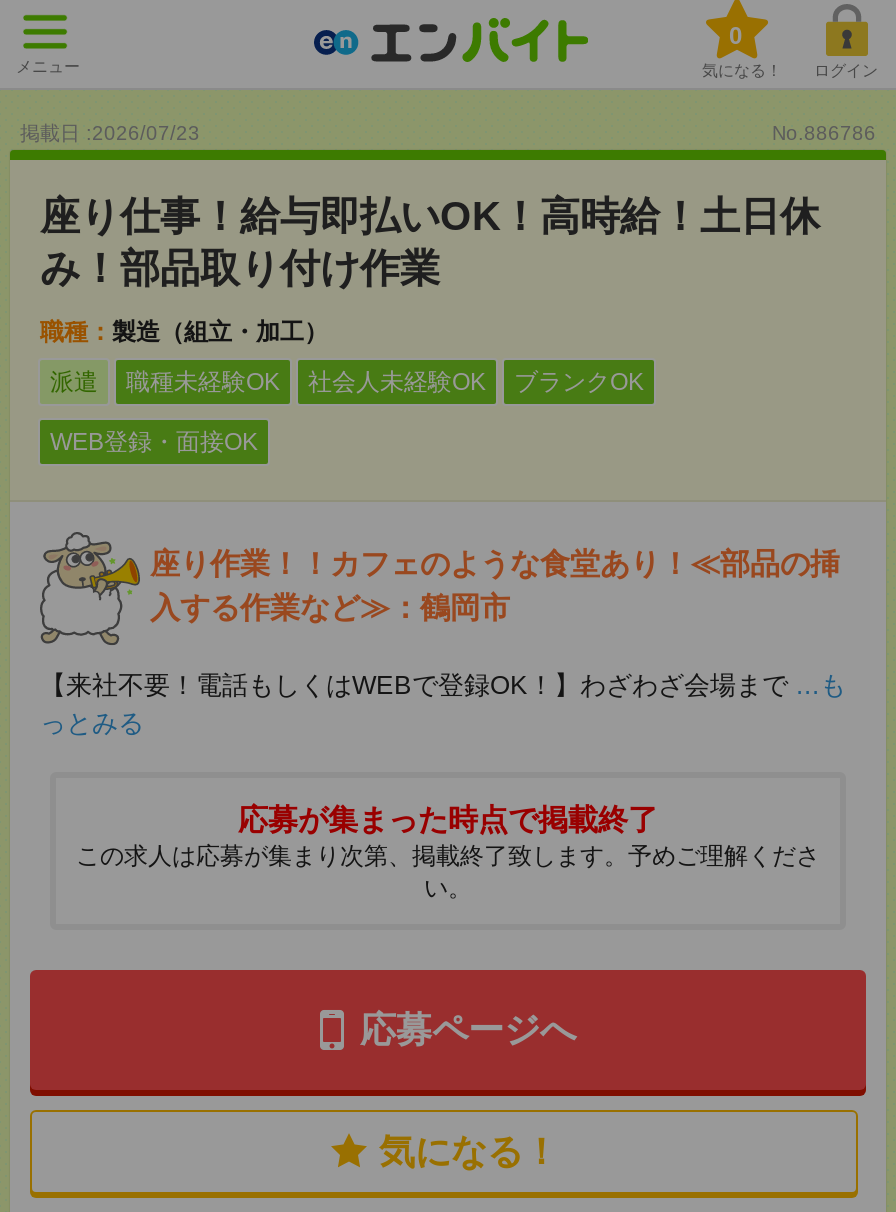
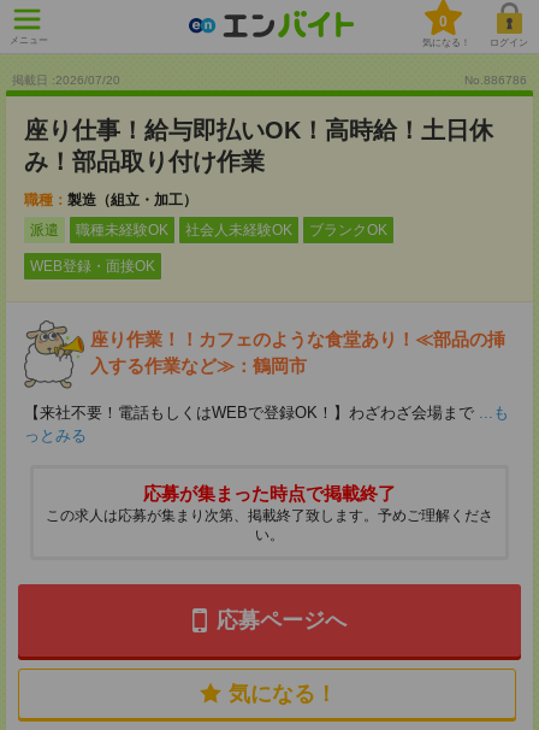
[20,122,200,144] 掲載日 :2026/07/23 -> [12,73,120,87] 掲載日 :2026/07/20

